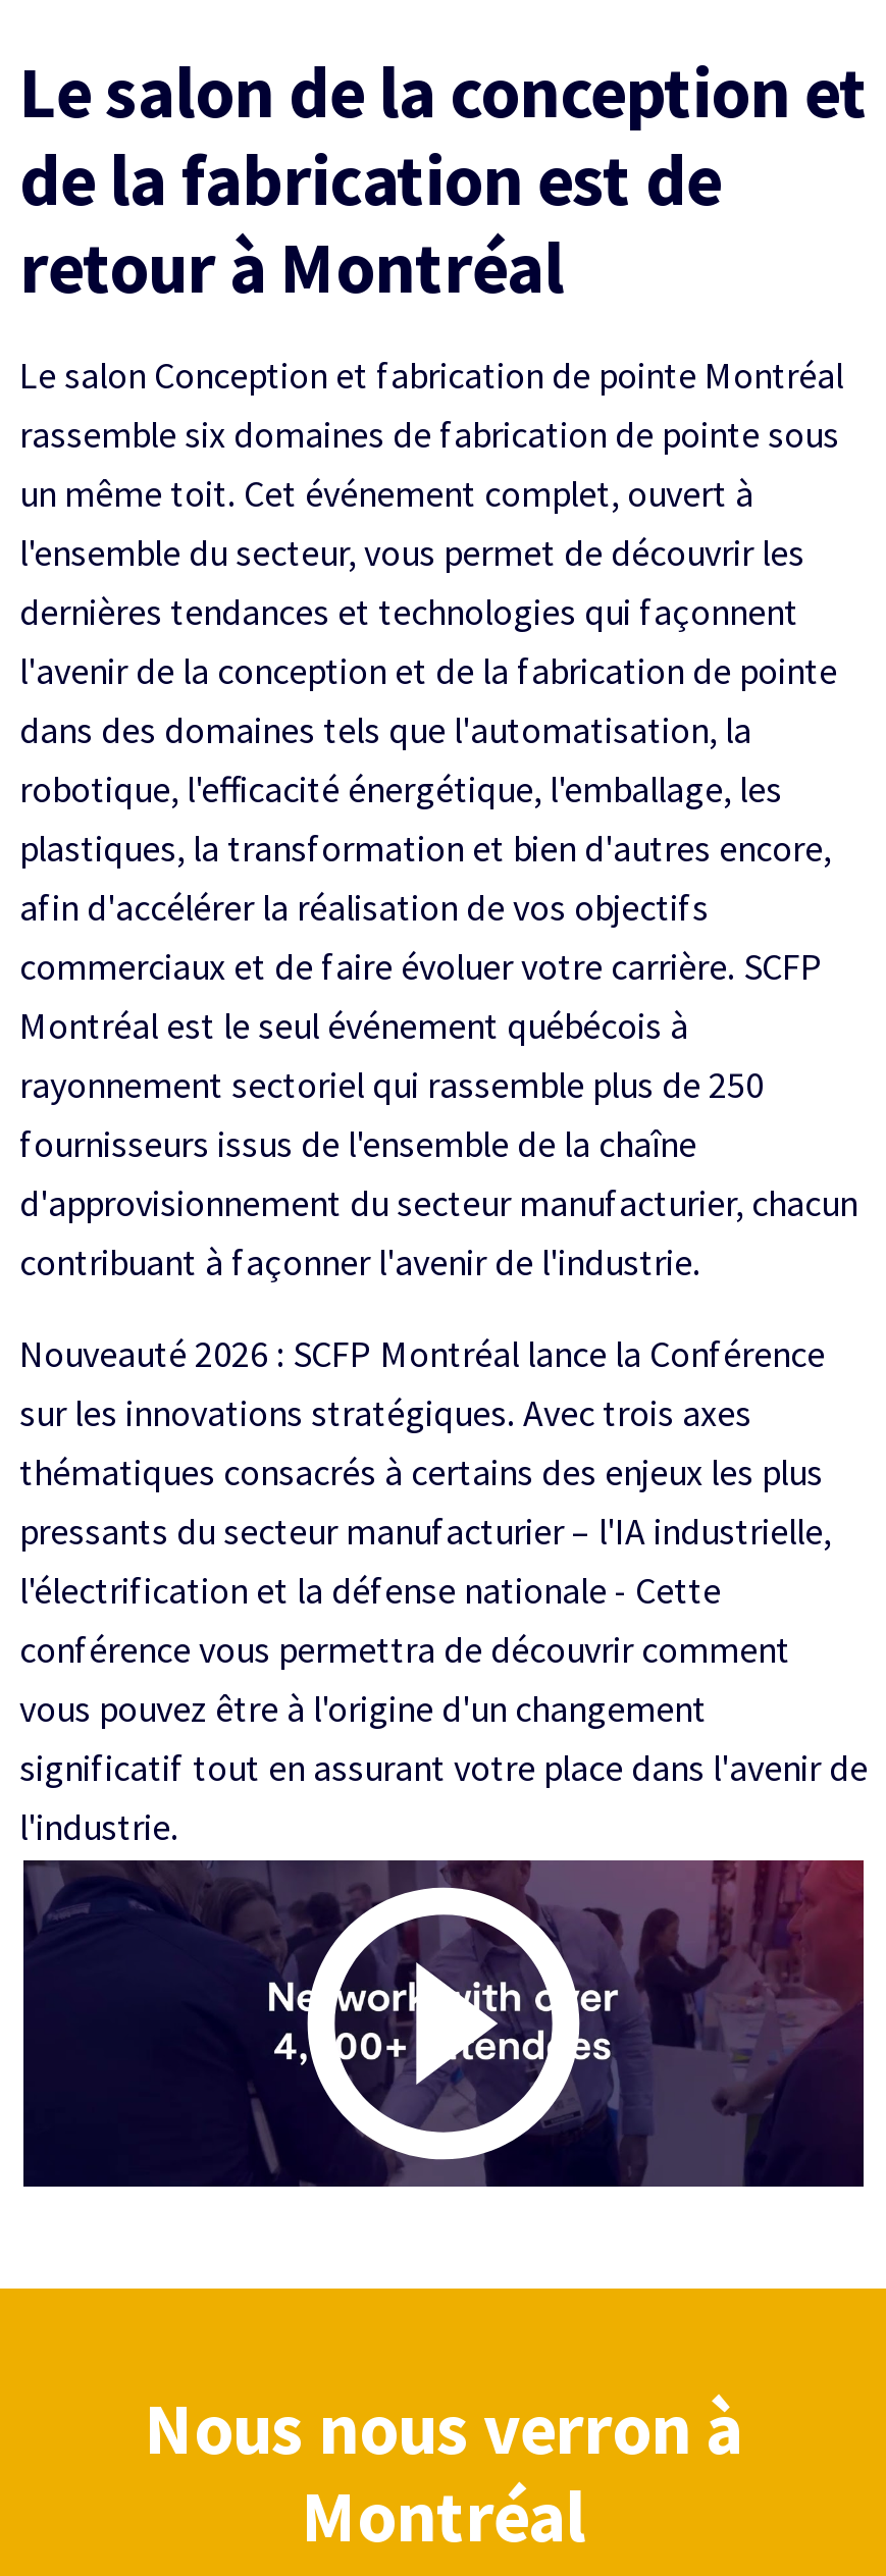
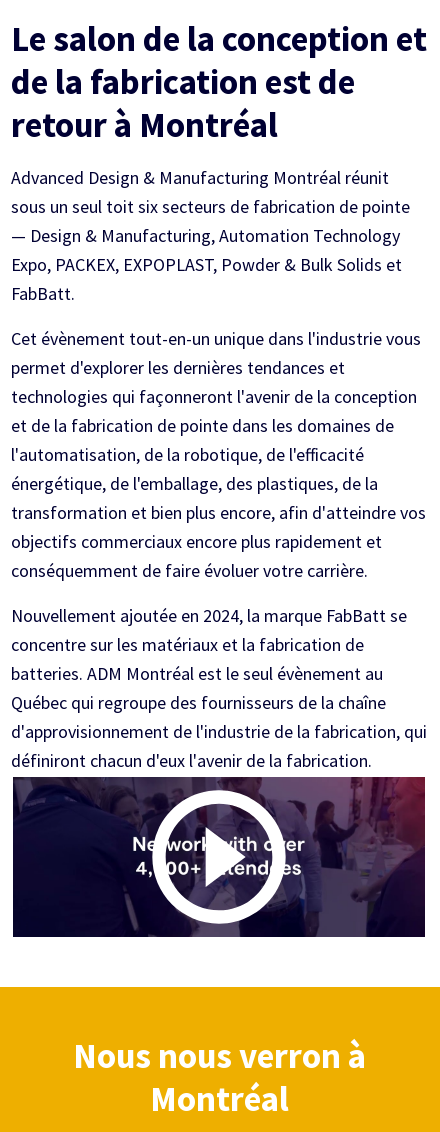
[19,352,868,1850] Le salon Conception et fabrication de pointe Montréal | rassemble six domaines de fabrication de pointe sous | un même toit. Cet événement complet, ouvert à | l'ensemble du secteur, vous permet de découvrir les | dernières tendances et technologies qui façonnent | l'avenir de la conception et de la fabrication de pointe | dans des domaines tels que l'automatisation, la | robotique, l'efficacité énergétique, l'emballage, les | plastiques, la transformation et bien d'autres encore, | afin d'accélérer la réalisation de vos objectifs | commerciaux et de faire évoluer votre carrière. SCFP | Montréal est le seul événement québécois à | rayonnement sectoriel qui rassemble plus de 250 | fournisseurs issus de l'ensemble de la chaîne | d'approvisionnement du secteur manufacturier, chacun | contribuant à façonner l'avenir de l'industrie. | Nouveauté 2026 : SCFP Montréal lance la Conférence | sur les innovations stratégiques. Avec trois axes | thématiques consacrés à certains des enjeux les plus | pressants du secteur manufacturier – l'IA industrielle, | l'électrification et la défense nationale - Cette | conférence vous permettra de découvrir comment | vous pouvez être à l'origine d'un changement | significatif tout en assurant votre place dans l'avenir de | l'industrie. -> [11,166,427,772] Advanced Design & Manufacturing Montréal réunit | sous un seul toit six secteurs de fabrication de pointe | — Design & Manufacturing, Automation Technology | Expo, PACKEX, EXPOPLAST, Powder & Bulk Solids et | FabBatt. | Cet évènement tout-en-un unique dans l'industrie vous | permet d'explorer les dernières tendances et | technologies qui façonneront l'avenir de la conception | et de la fabrication de pointe dans les domaines de | l'automatisation, de la robotique, de l'efficacité | énergétique, de l'emballage, des plastiques, de la | transformation et bien plus encore, afin d'atteindre vos | objectifs commerciaux encore plus rapidement et | conséquemment de faire évoluer votre carrière. | Nouvellement ajoutée en 2024, la marque FabBatt se | concentre sur les matériaux et la fabrication de | batteries. ADM Montréal est le seul évènement au | Québec qui regroupe des fournisseurs de la chaîne | d'approvisionnement de l'industrie de la fabrication, qui | définiront chacun d'eux l'avenir de la fabrication.

